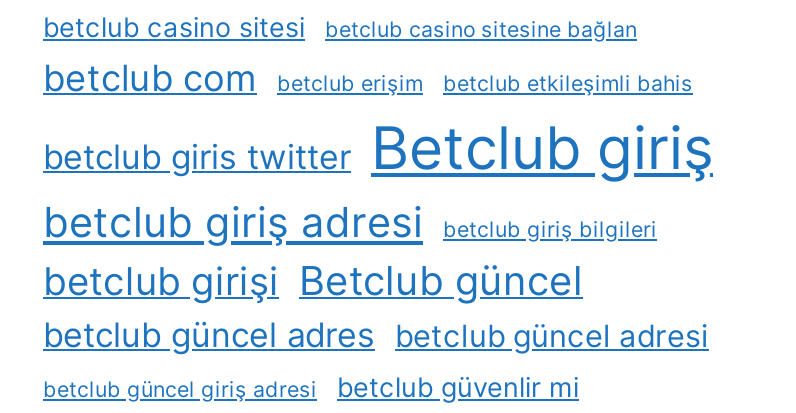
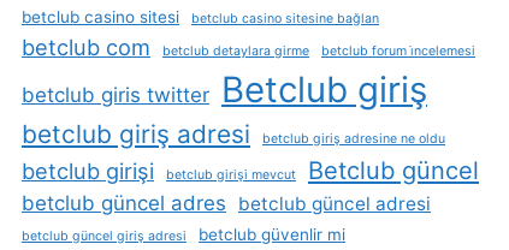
[277,70,693,96] betclub erişim | betclub etkileşimli bahis -> [162,43,475,58] betclub detaylara girme | betclub forum i̇ncelemesi
[43,216,657,304] betclub giriş bilgileri | betclub girişi Betclub güncel -> [22,130,479,184] betclub giriş adresine ne oldu | betclub girişi | betclub girişi mevcut | Betclub güncel

